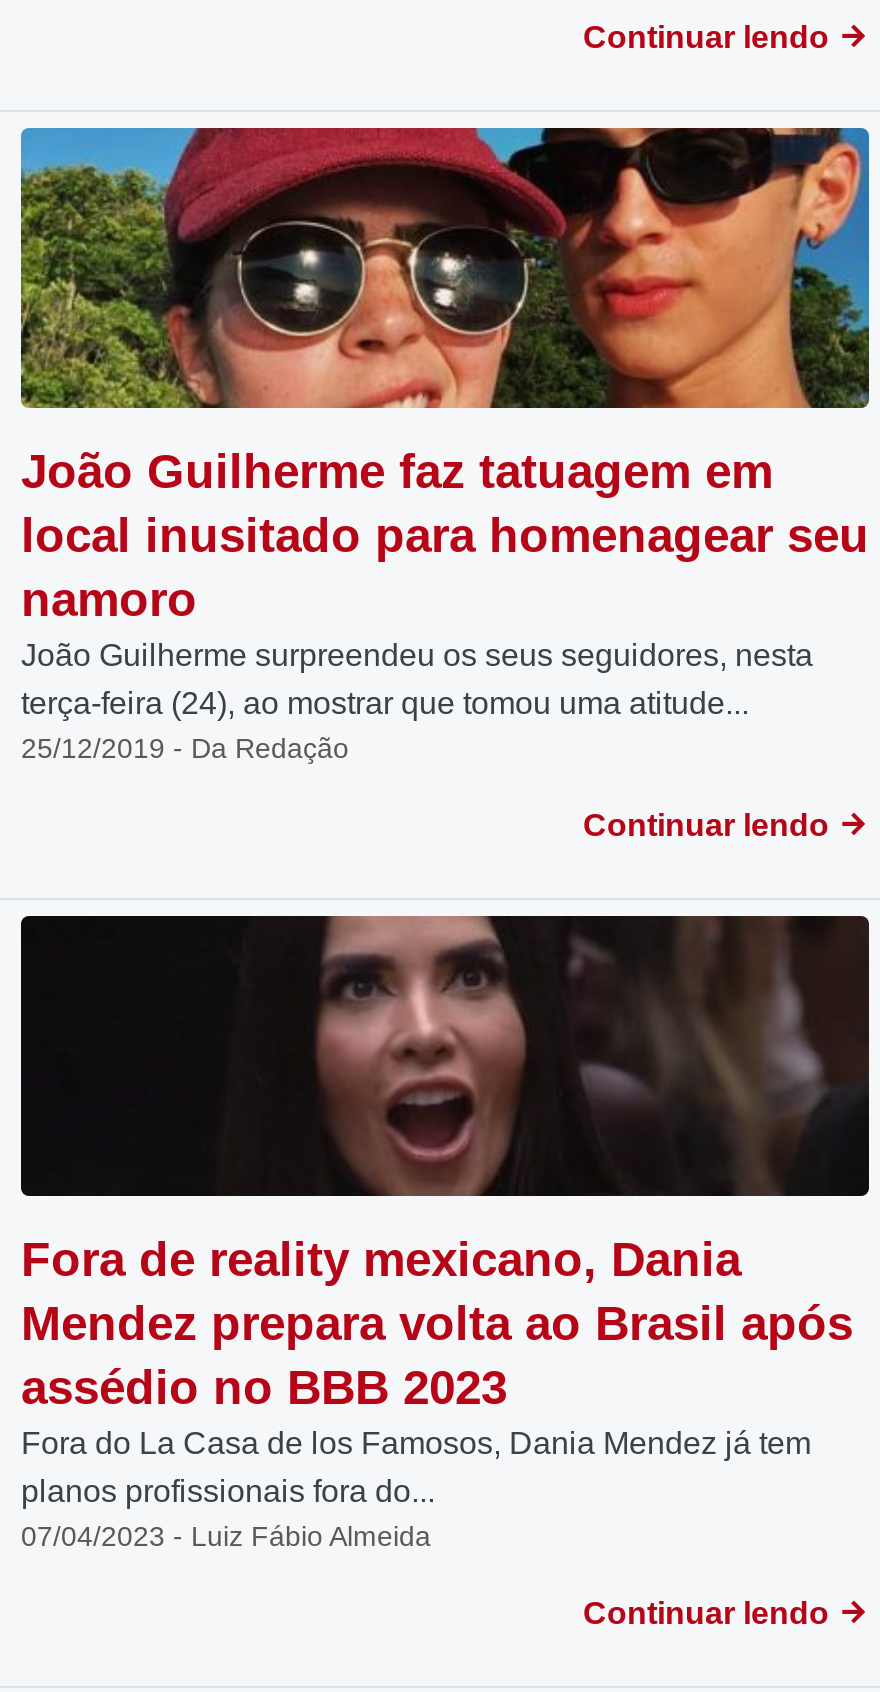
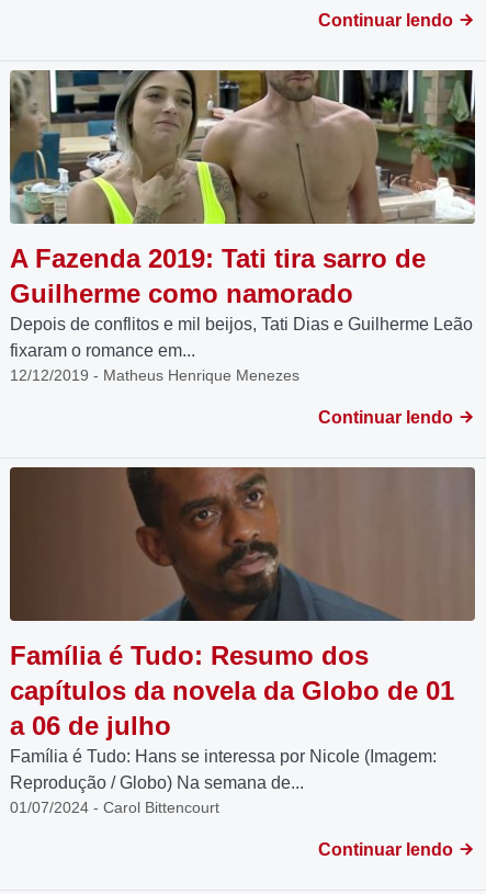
[19,126,871,764] [image] | João Guilherme faz tatuagem em | local inusitado para homenagear seu | namoro | João Guilherme surpreendeu os seus seguidores, nesta | terça-feira (24), ao mostrar que tomou uma atitude... | 25/12/2019 - Da Redação -> [10,69,476,384] [image] | A Fazenda 2019: Tati tira sarro de | Guilherme como namorado | Depois de conflitos e mil beijos, Tati Dias e Guilherme Leão | fixaram o romance em... | 12/12/2019 - Matheus Henrique Menezes
[21,914,871,1552] [image] | Fora de reality mexicano, Dania | Mendez prepara volta ao Brasil após | assédio no BBB 2023 | Fora do La Casa de los Famosos, Dania Mendez já tem | planos profissionais fora do... | 07/04/2023 - Luiz Fábio Almeida -> [10,466,476,816] [image] | Família é Tudo: Resumo dos | capítulos da novela da Globo de 01 | a 06 de julho | Família é Tudo: Hans se interessa por Nicole (Imagem: | Reprodução / Globo) Na semana de... | 01/07/2024 - Carol Bittencourt

